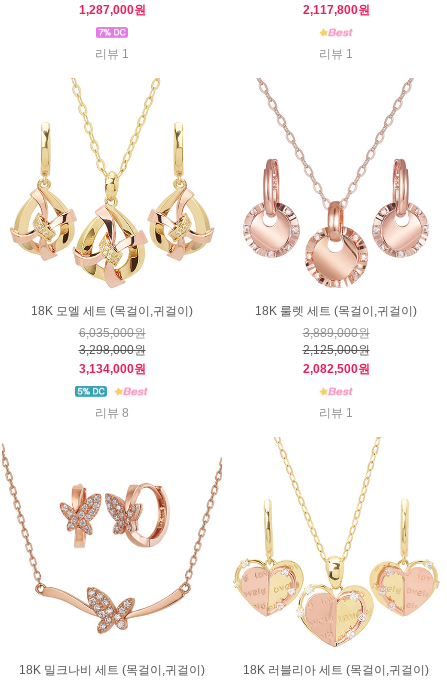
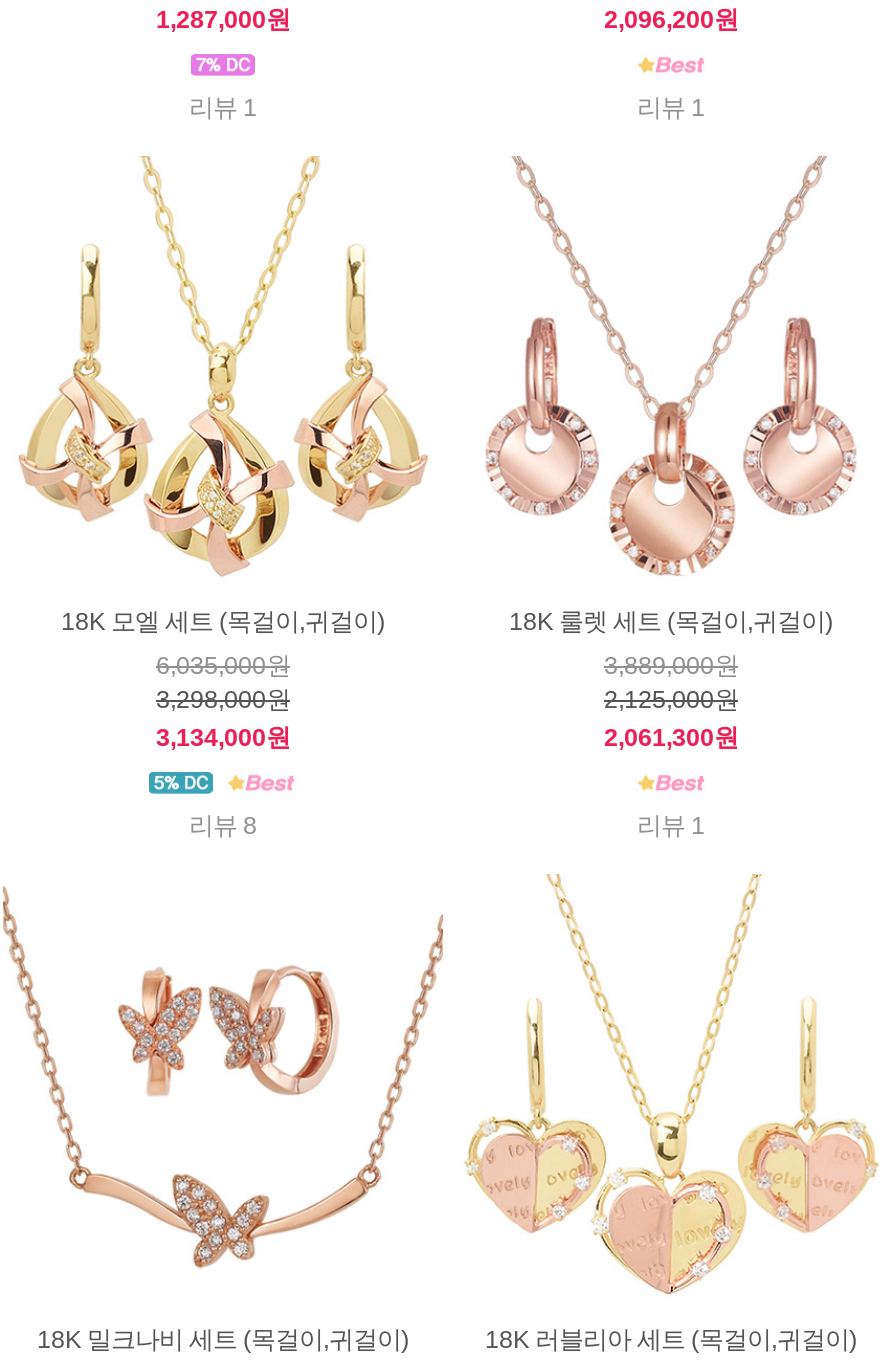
[302,3,369,17] 2,117,800원 -> [604,6,738,34] 2,096,200원
[302,362,369,376] 2,082,500원 -> [604,724,738,752] 2,061,300원

